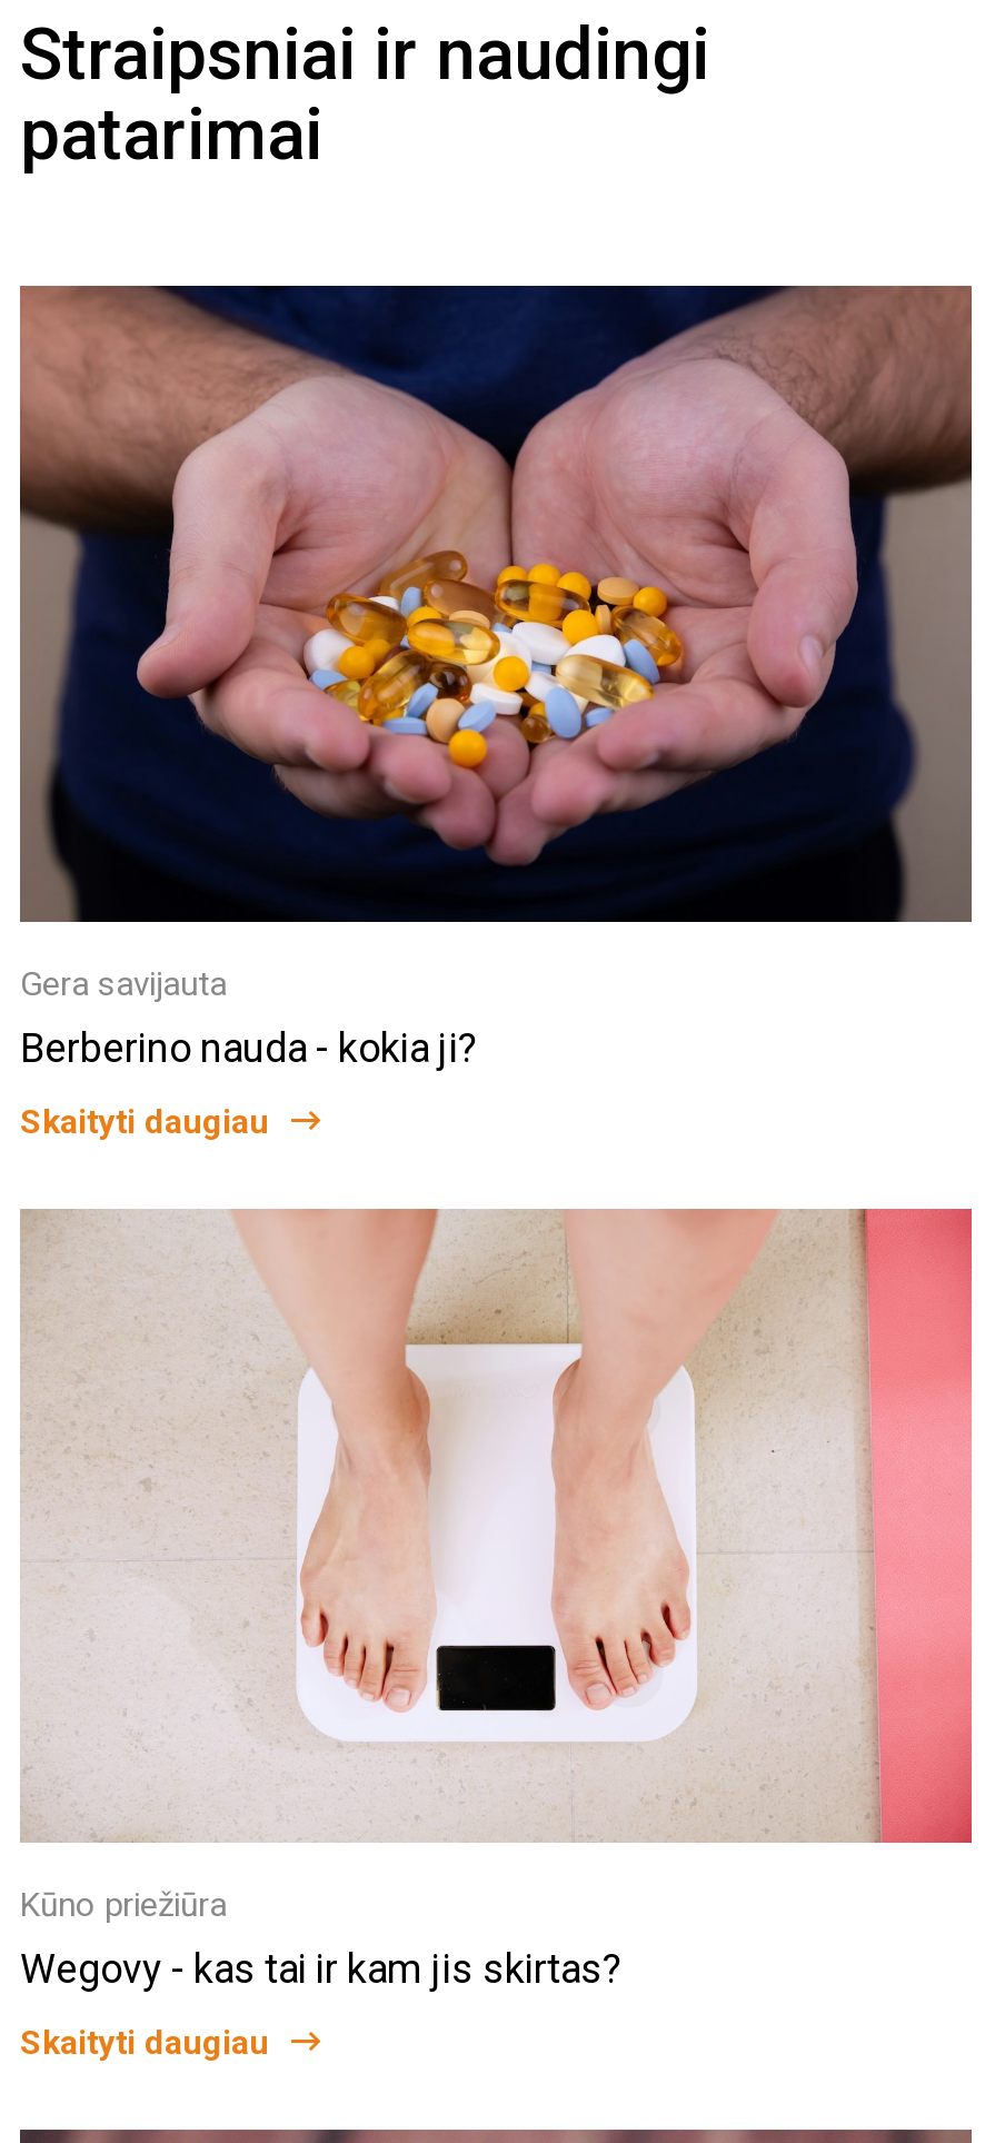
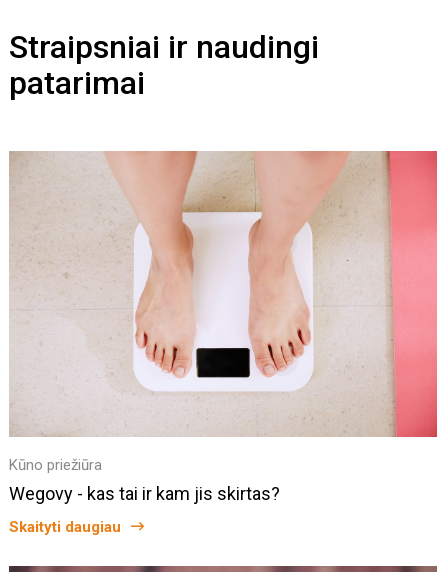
[20,284,974,1141] [image] | Gera savijauta | Berberino nauda - kokia ji? | Skaityti daugiau -> none

